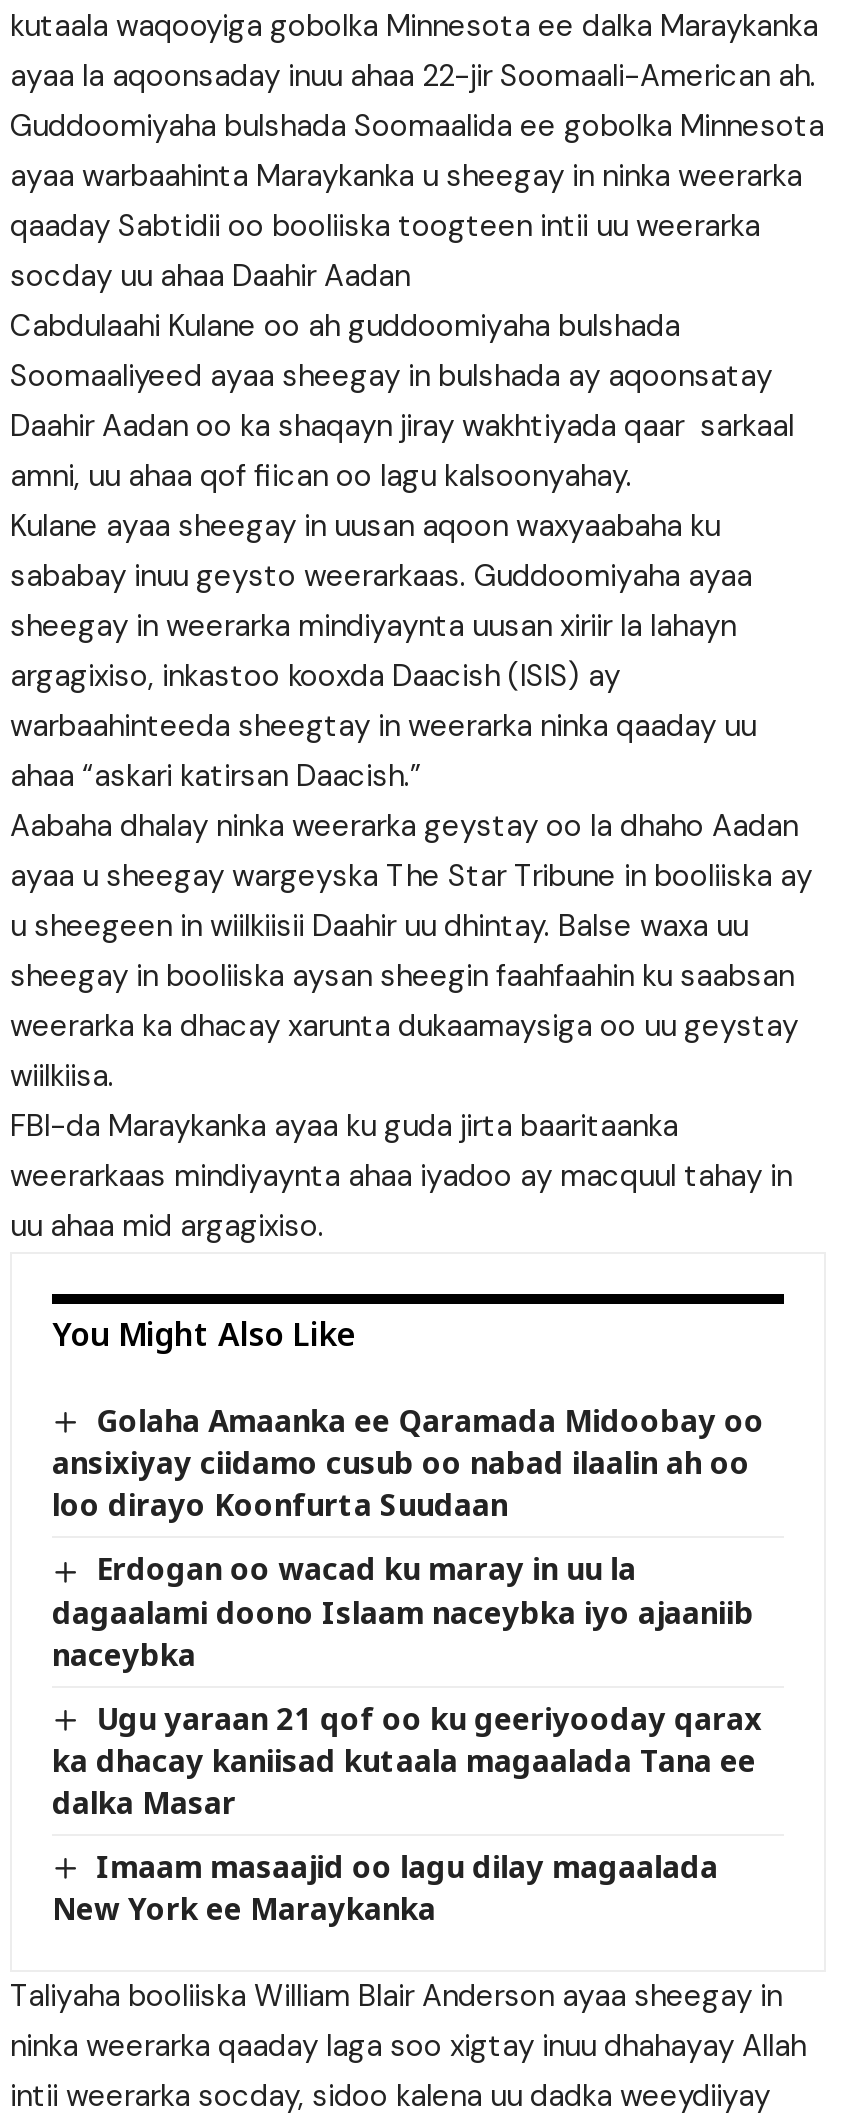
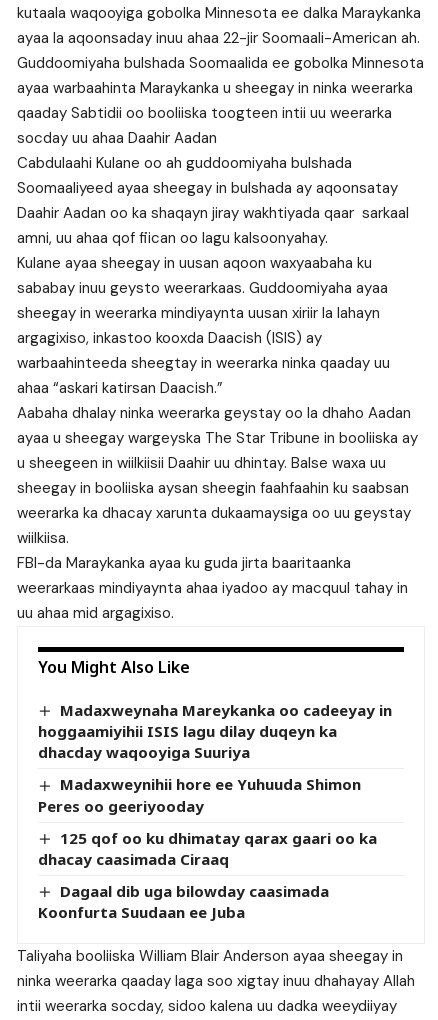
[52,1400,764,1524] Golaha Amaanka ee Qaramada Midoobay oo | ansixiyay ciidamo cusub oo nabad ilaalin ah oo | loo dirayo Koonfurta Suudaan -> [38,700,392,762] Madaxweynaha Mareykanka oo cadeeyay in | hoggaamiyihii ISIS lagu dilay duqeyn ka | dhacday waqooyiga Suuriya
[52,1548,754,1673] Erdogan oo wacad ku maray in uu la | dagaalami doono Islaam naceybka iyo ajaaniib | naceybka -> [38,774,361,816] Madaxweynihii hore ee Yuhuuda Shimon | Peres oo geeriyooday
[52,1697,762,1822] Ugu yaraan 21 qof oo ku geeriyooday qarax | ka dhacay kaniisad kutaala magaalada Tana ee | dalka Masar -> [38,828,377,869] 125 qof oo ku dhimatay qarax gaari oo ka | dhacay caasimada Ciraaq
[52,1846,718,1929] Imaam masaajid oo lagu dilay magaalada | New York ee Maraykanka -> [38,881,329,922] Dagaal dib uga bilowday caasimada | Koonfurta Suudaan ee Juba

